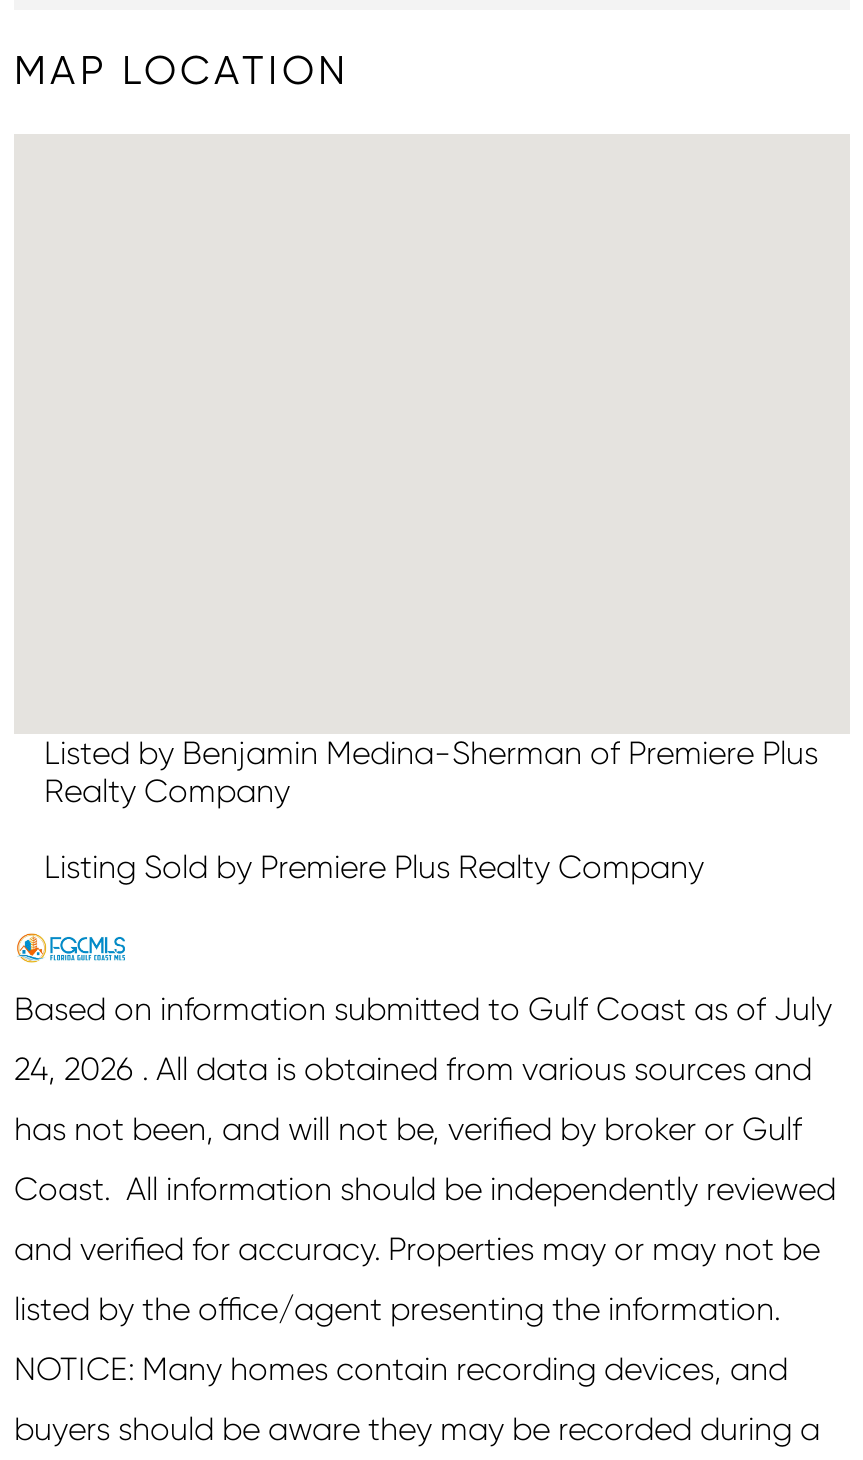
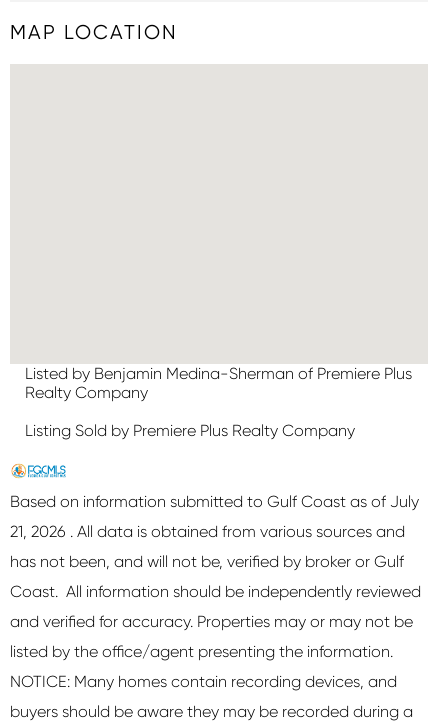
[14,1050,812,1088] 24, 2026 . All data is obtained from various sources and -> [10,522,405,541] 21, 2026 . All data is obtained from various sources and

